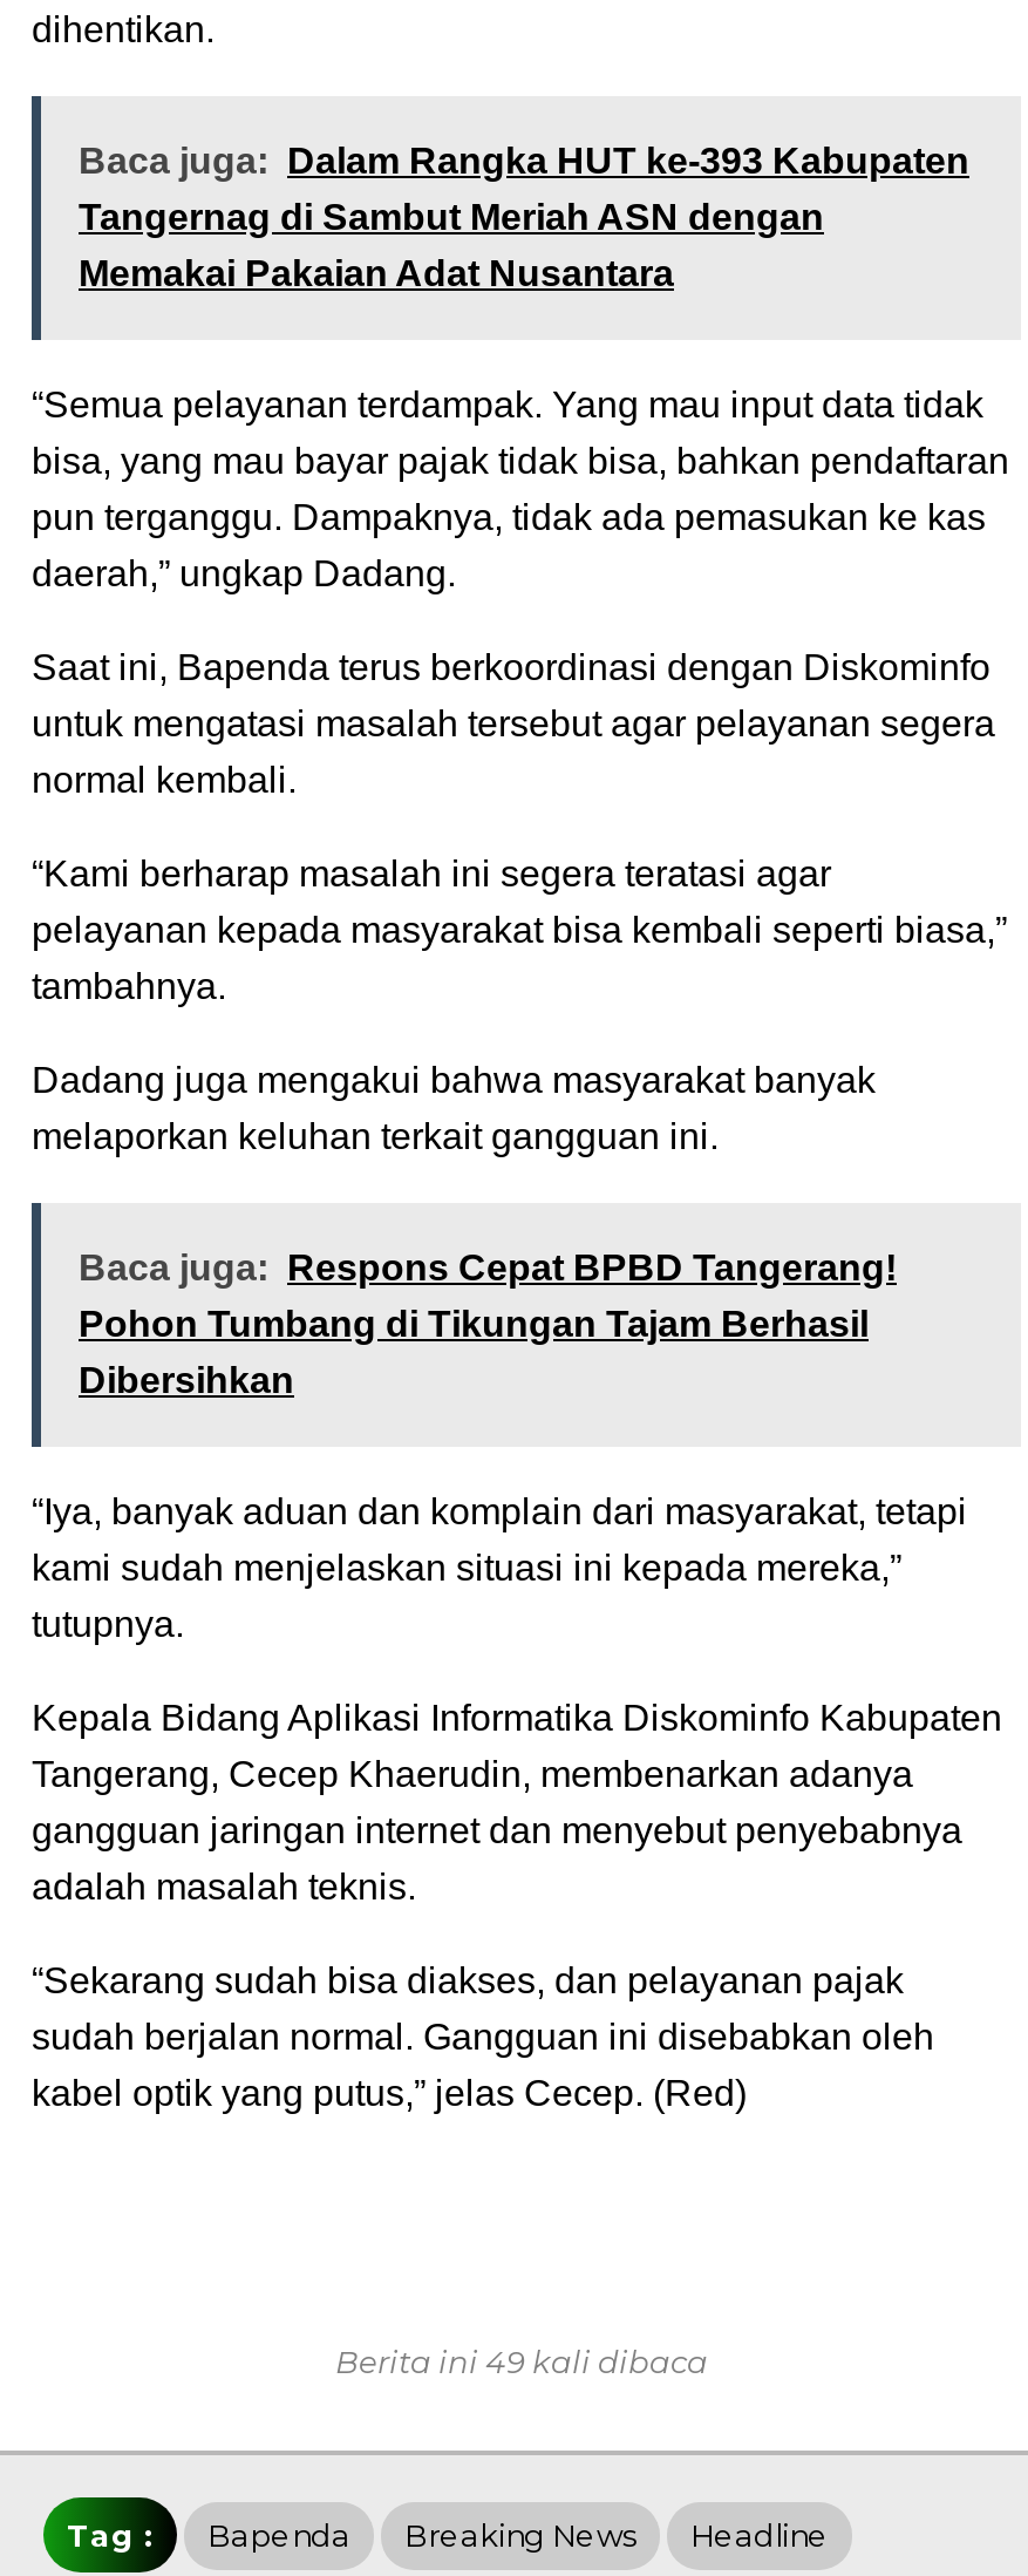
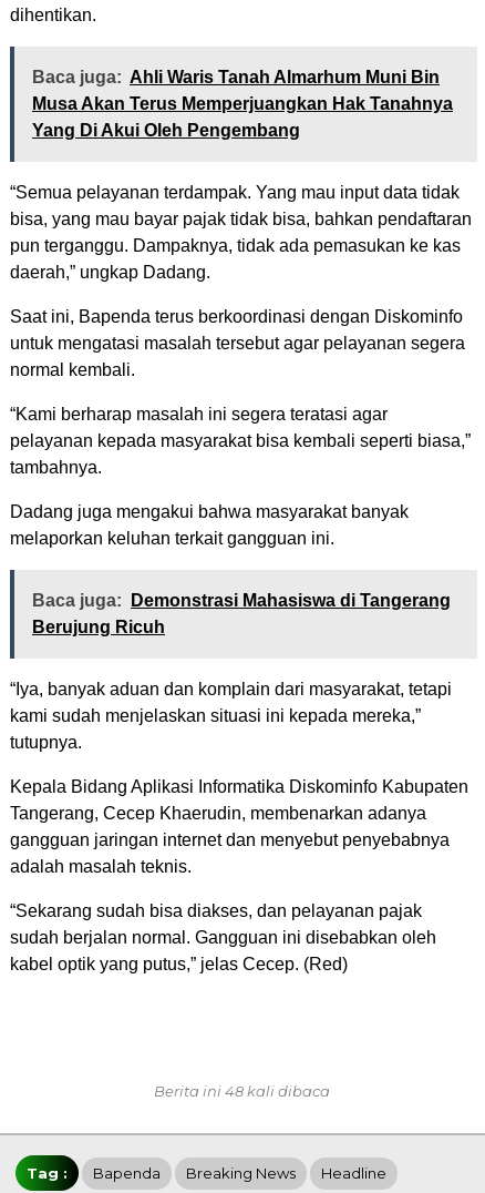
[79,142,969,294] Baca juga: Dalam Rangka HUT ke-393 Kabupaten | Tangernag di Sambut Meriah ASN dengan | Memakai Pakaian Adat Nusantara -> [32,68,453,140] Baca juga: Ahli Waris Tanah Almarhum Muni Bin | Musa Akan Terus Memperjuangkan Hak Tanahnya | Yang Di Akui Oleh Pengembang
[79,1249,897,1401] Baca juga: Respons Cepat BPBD Tangerang! | Pohon Tumbang di Tikungan Tajam Berhasil | Dibersihkan -> [32,591,451,636] Baca juga: Demonstrasi Mahasiswa di Tangerang | Berujung Ricuh
[335,2344,708,2381] Berita ini 49 kali dibaca -> [153,1082,329,1100] Berita ini 48 kali dibaca

